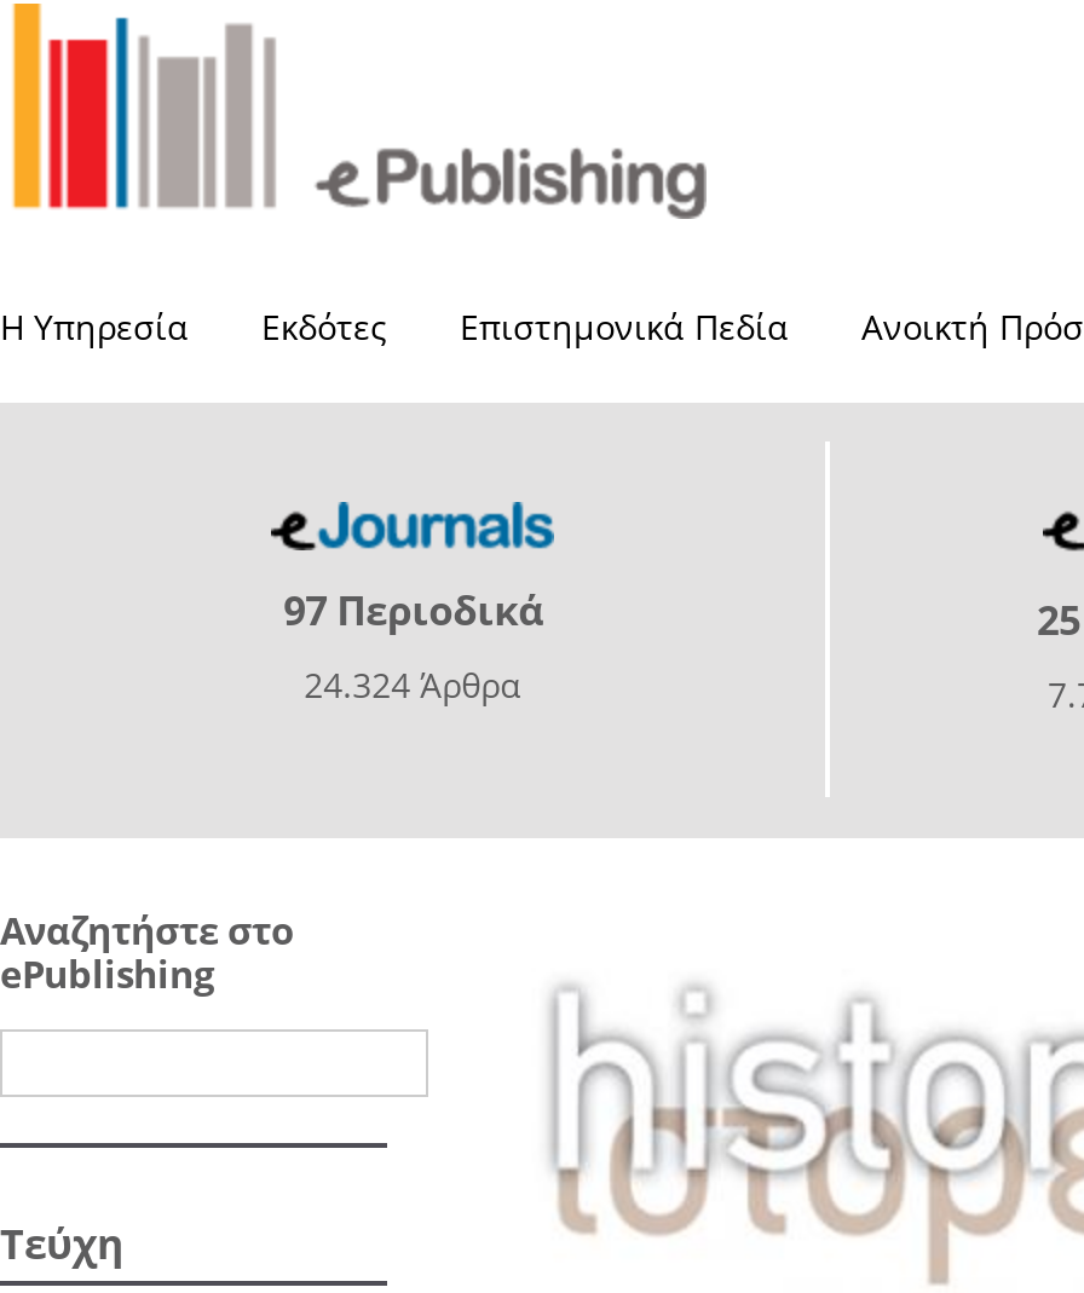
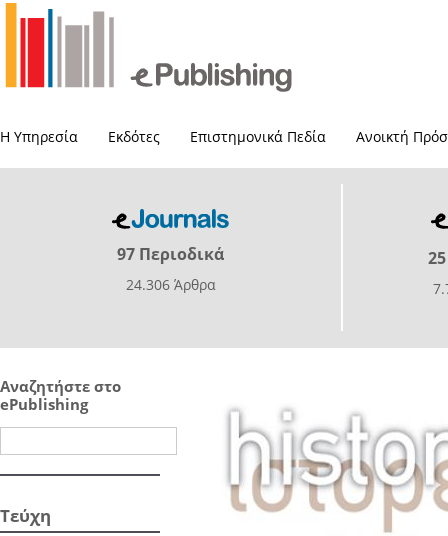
[304,663,522,709] 24.324 Άρθρα -> [126,275,216,294] 24.306 Άρθρα

